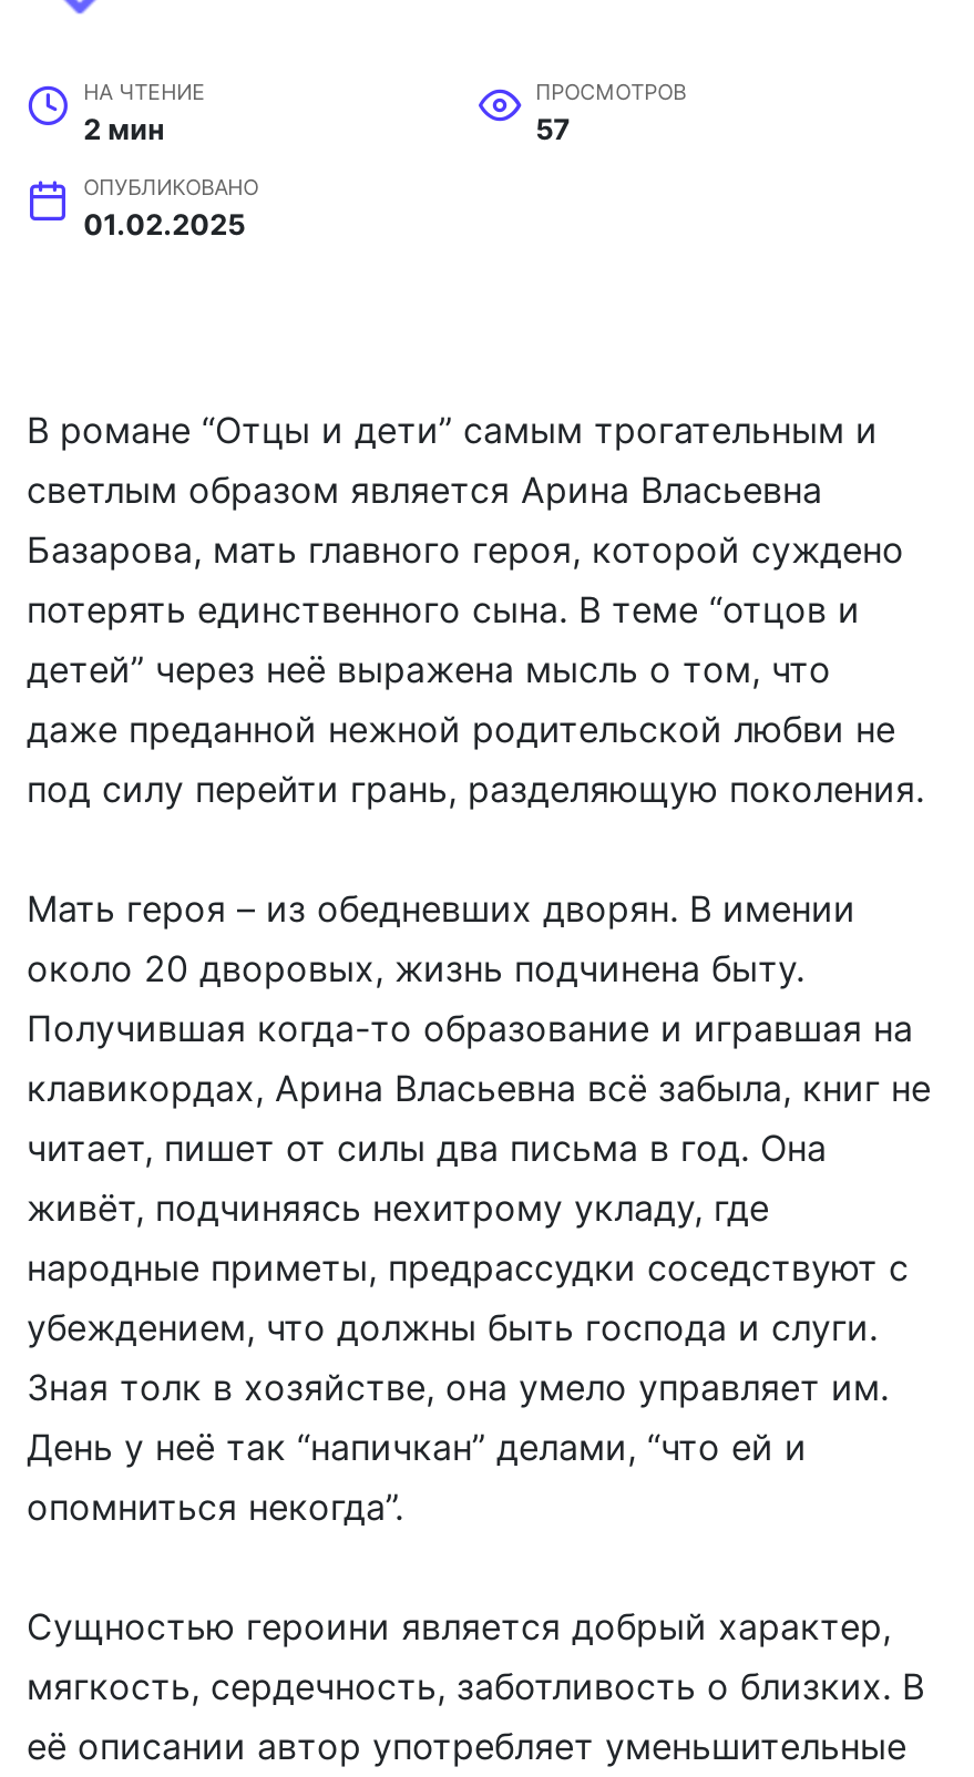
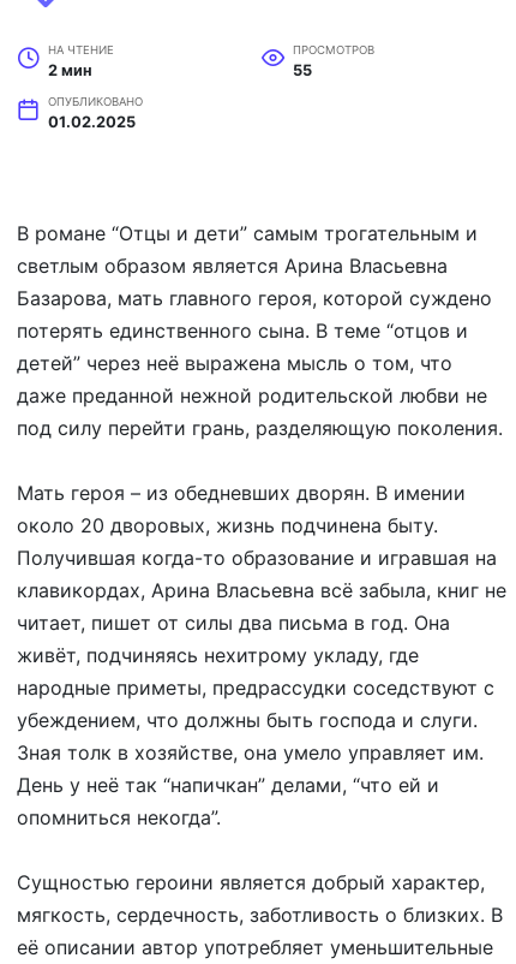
[535,113,571,146] 57 -> [292,61,312,79] 55

